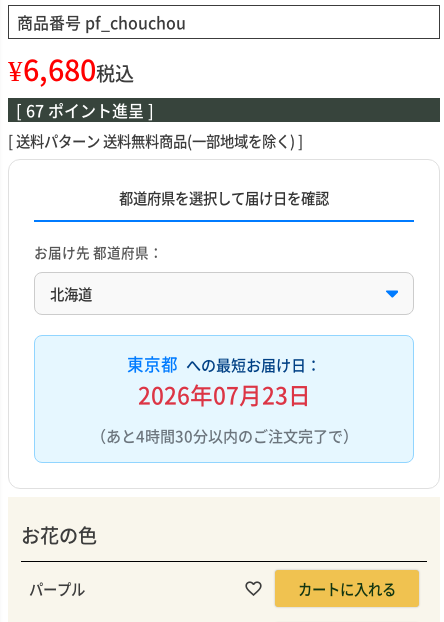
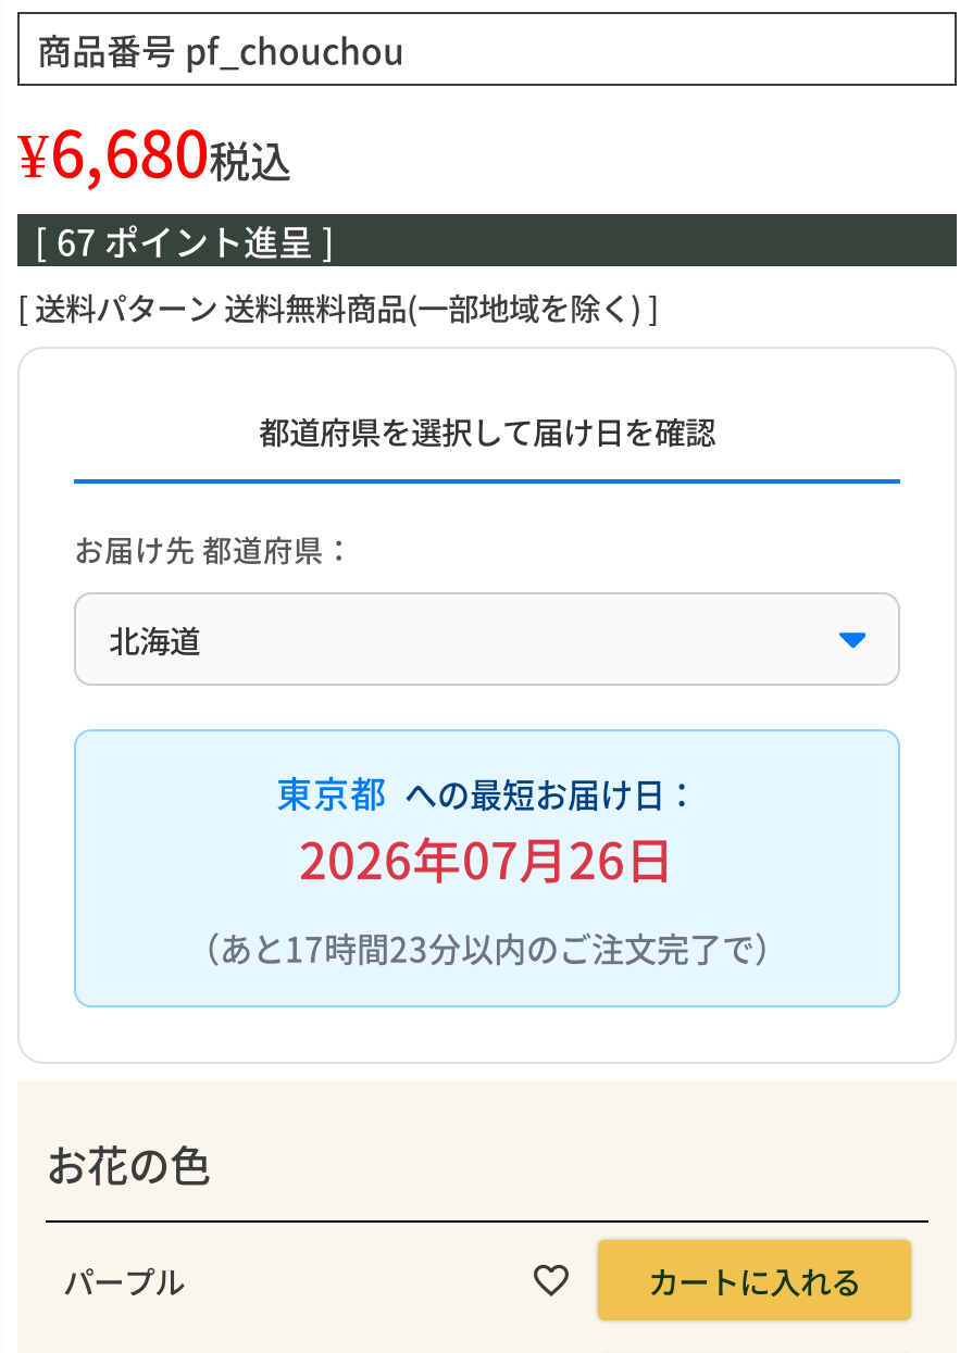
[137,378,310,411] 2026年07月23日 -> [299,822,675,894] 2026年07月26日
[90,424,357,446] （あと4時間30分以内のご注文完了で） -> [187,922,787,970] （あと17時間23分以内のご注文完了で）

